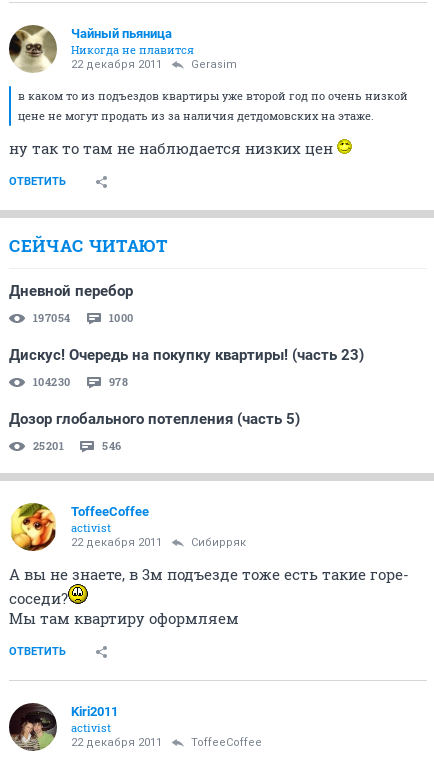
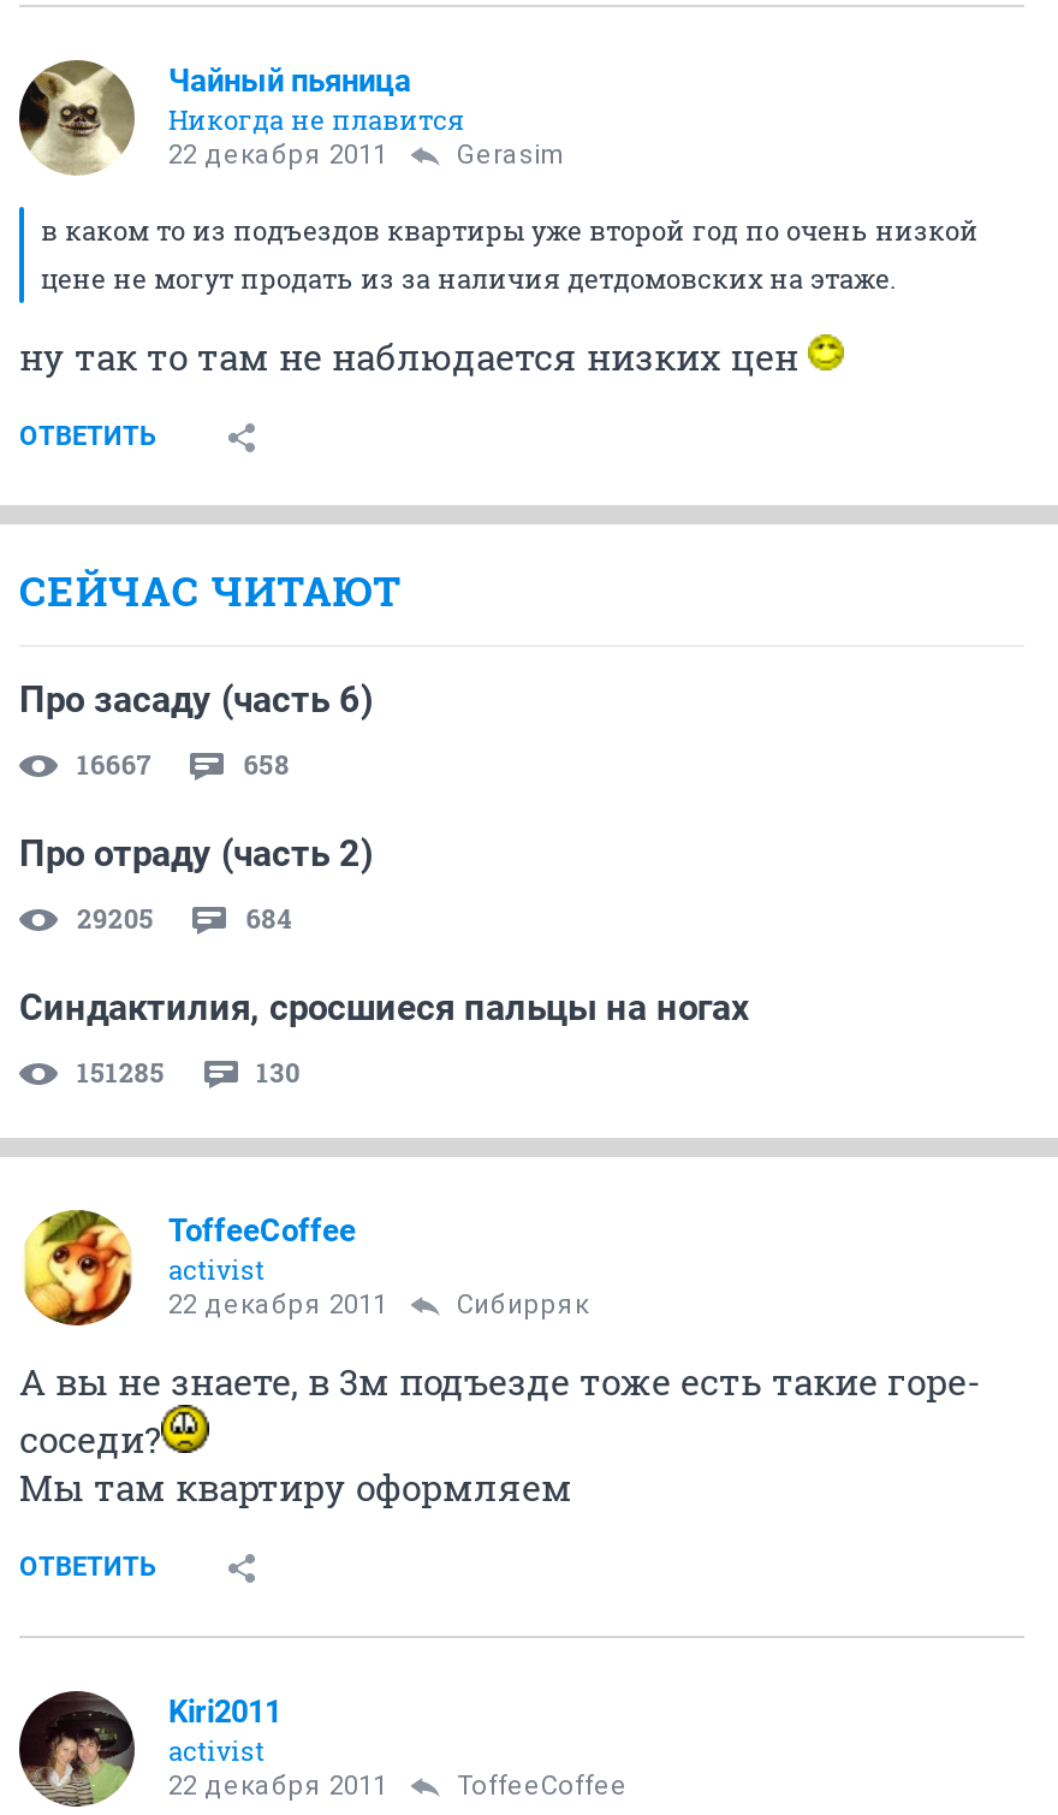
[9,282,133,300] Дневной перебор -> [19,678,373,722] Про засаду (часть 6)
[33,310,133,325] 197054 | 1000 -> [77,746,290,782] 16667 | 658
[9,346,364,364] Дискус! Очередь на покупку квартиры! (часть 23) -> [19,832,373,876] Про отраду (часть 2)
[33,374,128,389] 104230 | 978 -> [77,900,292,936] 29205 | 684
[9,410,300,428] Дозор глобального потепления (часть 5) -> [19,986,750,1030] Синдактилия, сросшиеся пальцы на ногах
[33,438,121,453] 25201 | 546 -> [77,1054,301,1090] 151285 | 130

